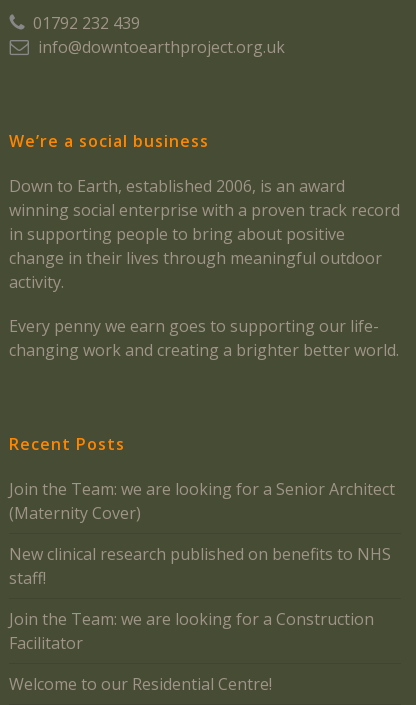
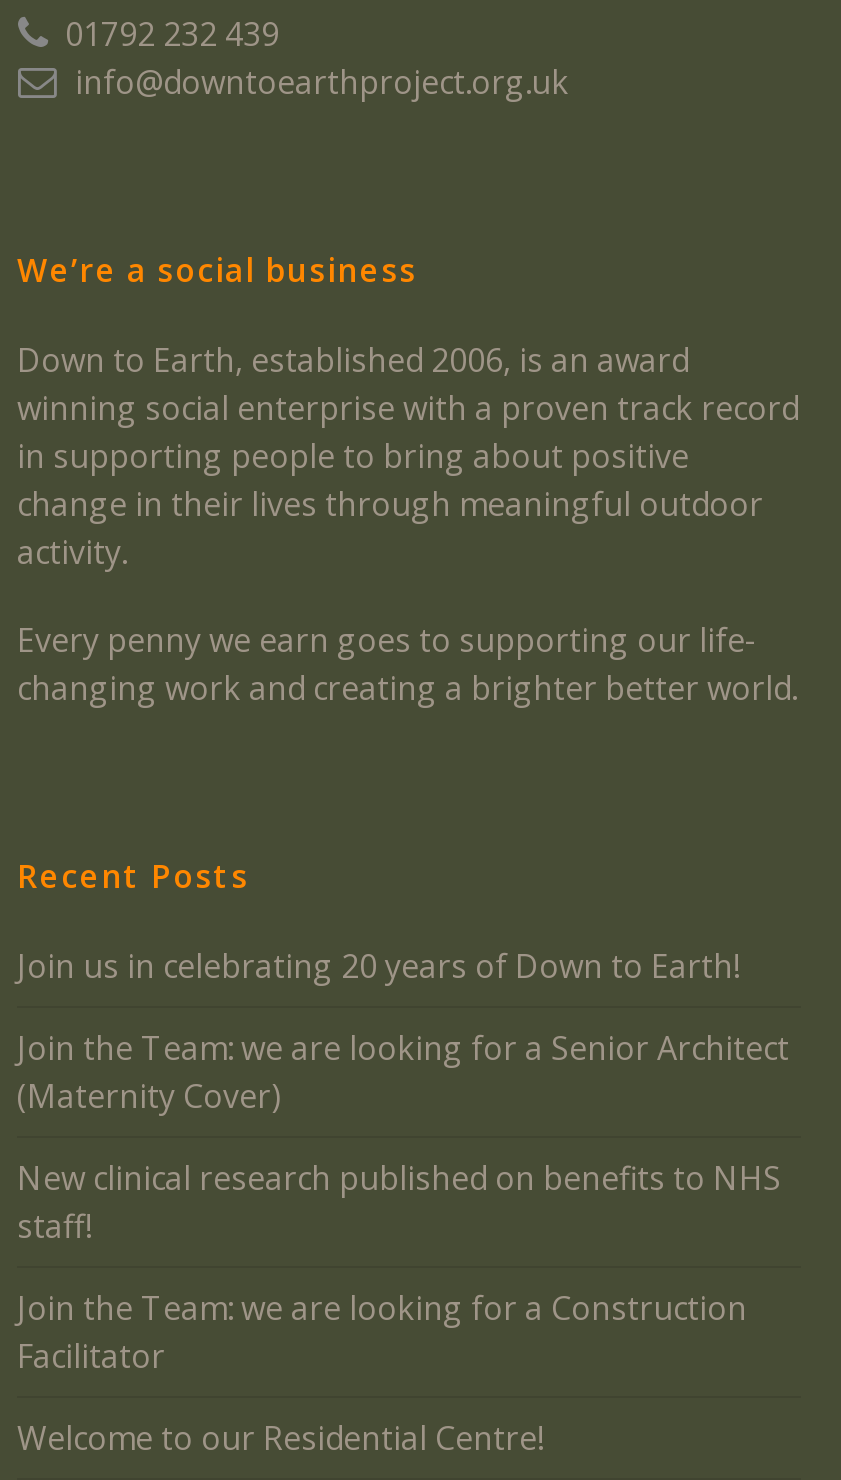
none -> [17,944,739,988] Join us in celebrating 20 years of Down to Earth!

